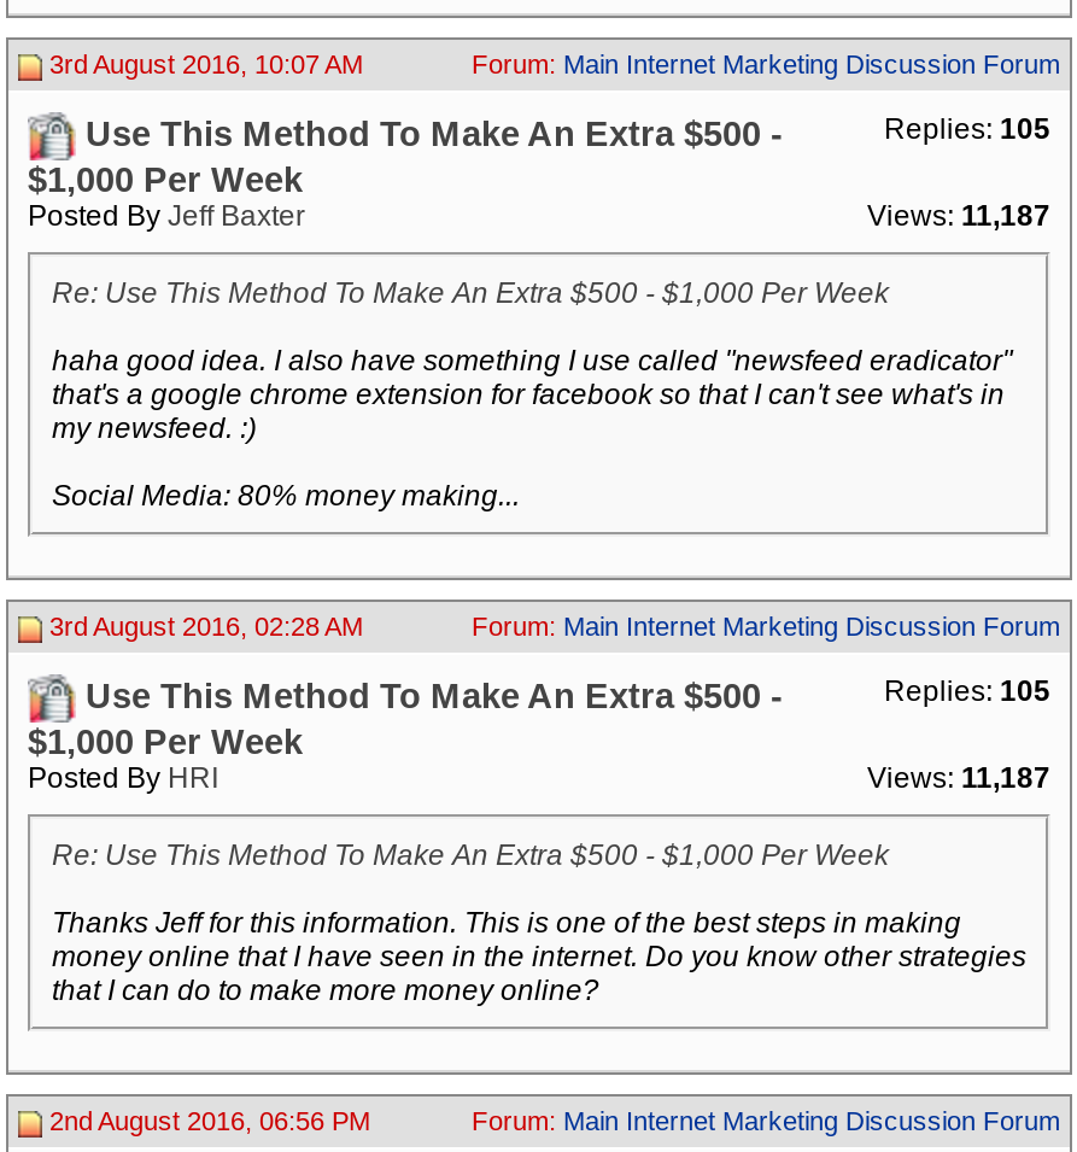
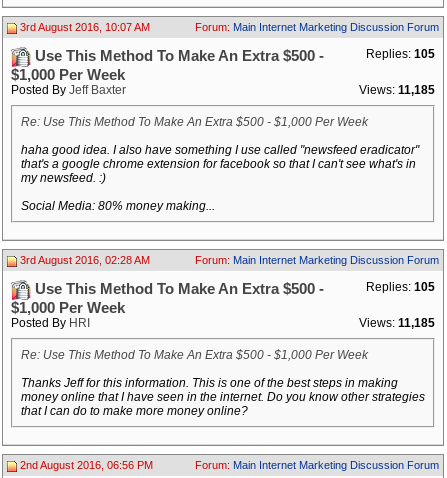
[867,199,1050,233] Views: 11,187 -> [359,83,435,97] Views: 11,185
[867,761,1050,795] Views: 11,187 -> [359,316,435,330] Views: 11,185

